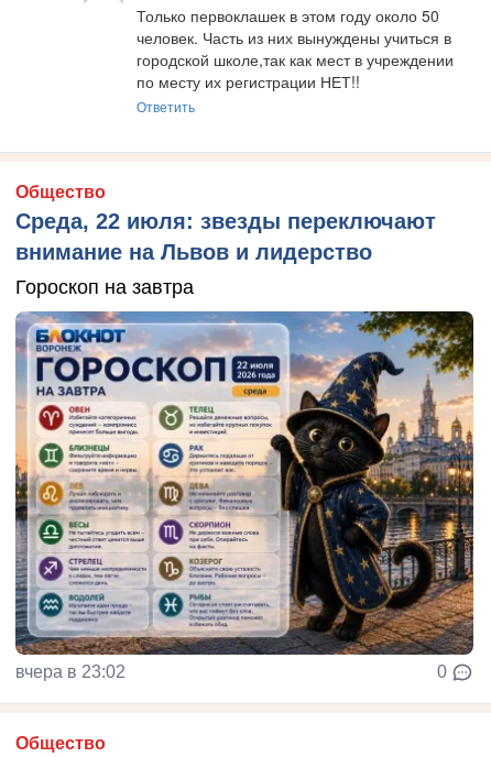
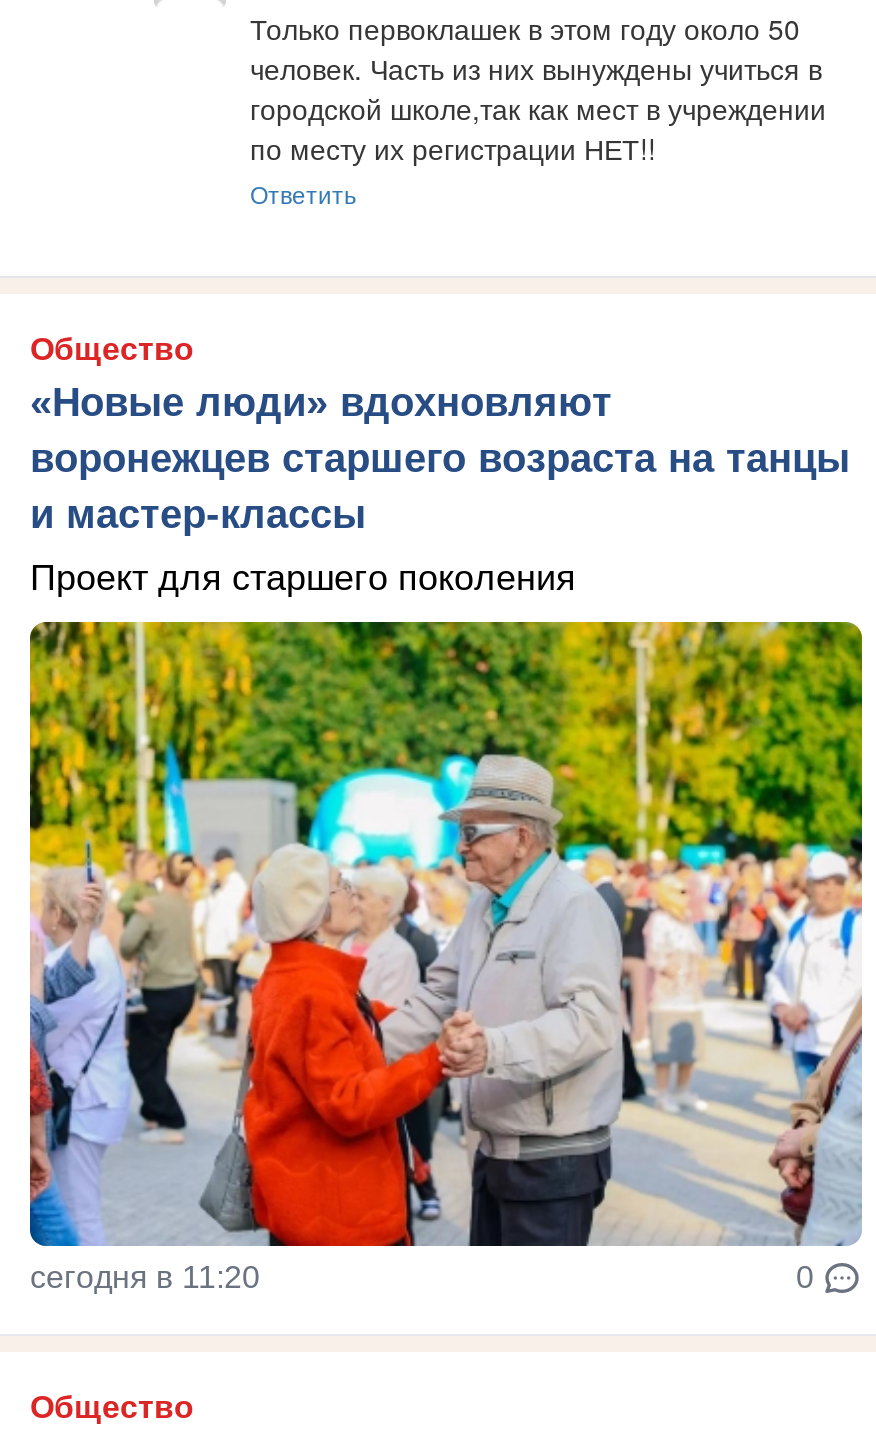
[15,209,436,264] Среда, 22 июля: звезды переключают | внимание на Львов и лидерство -> [30,379,850,535] «Новые люди» вдохновляют | воронежцев старшего возраста на танцы | и мастер-классы
[15,276,194,298] Гороскоп на завтра -> [30,557,576,597] Проект для старшего поколения
[14,310,474,681] [image] | вчера в 23:02 -> [28,620,864,1293] [image] | сегодня в 11:20

